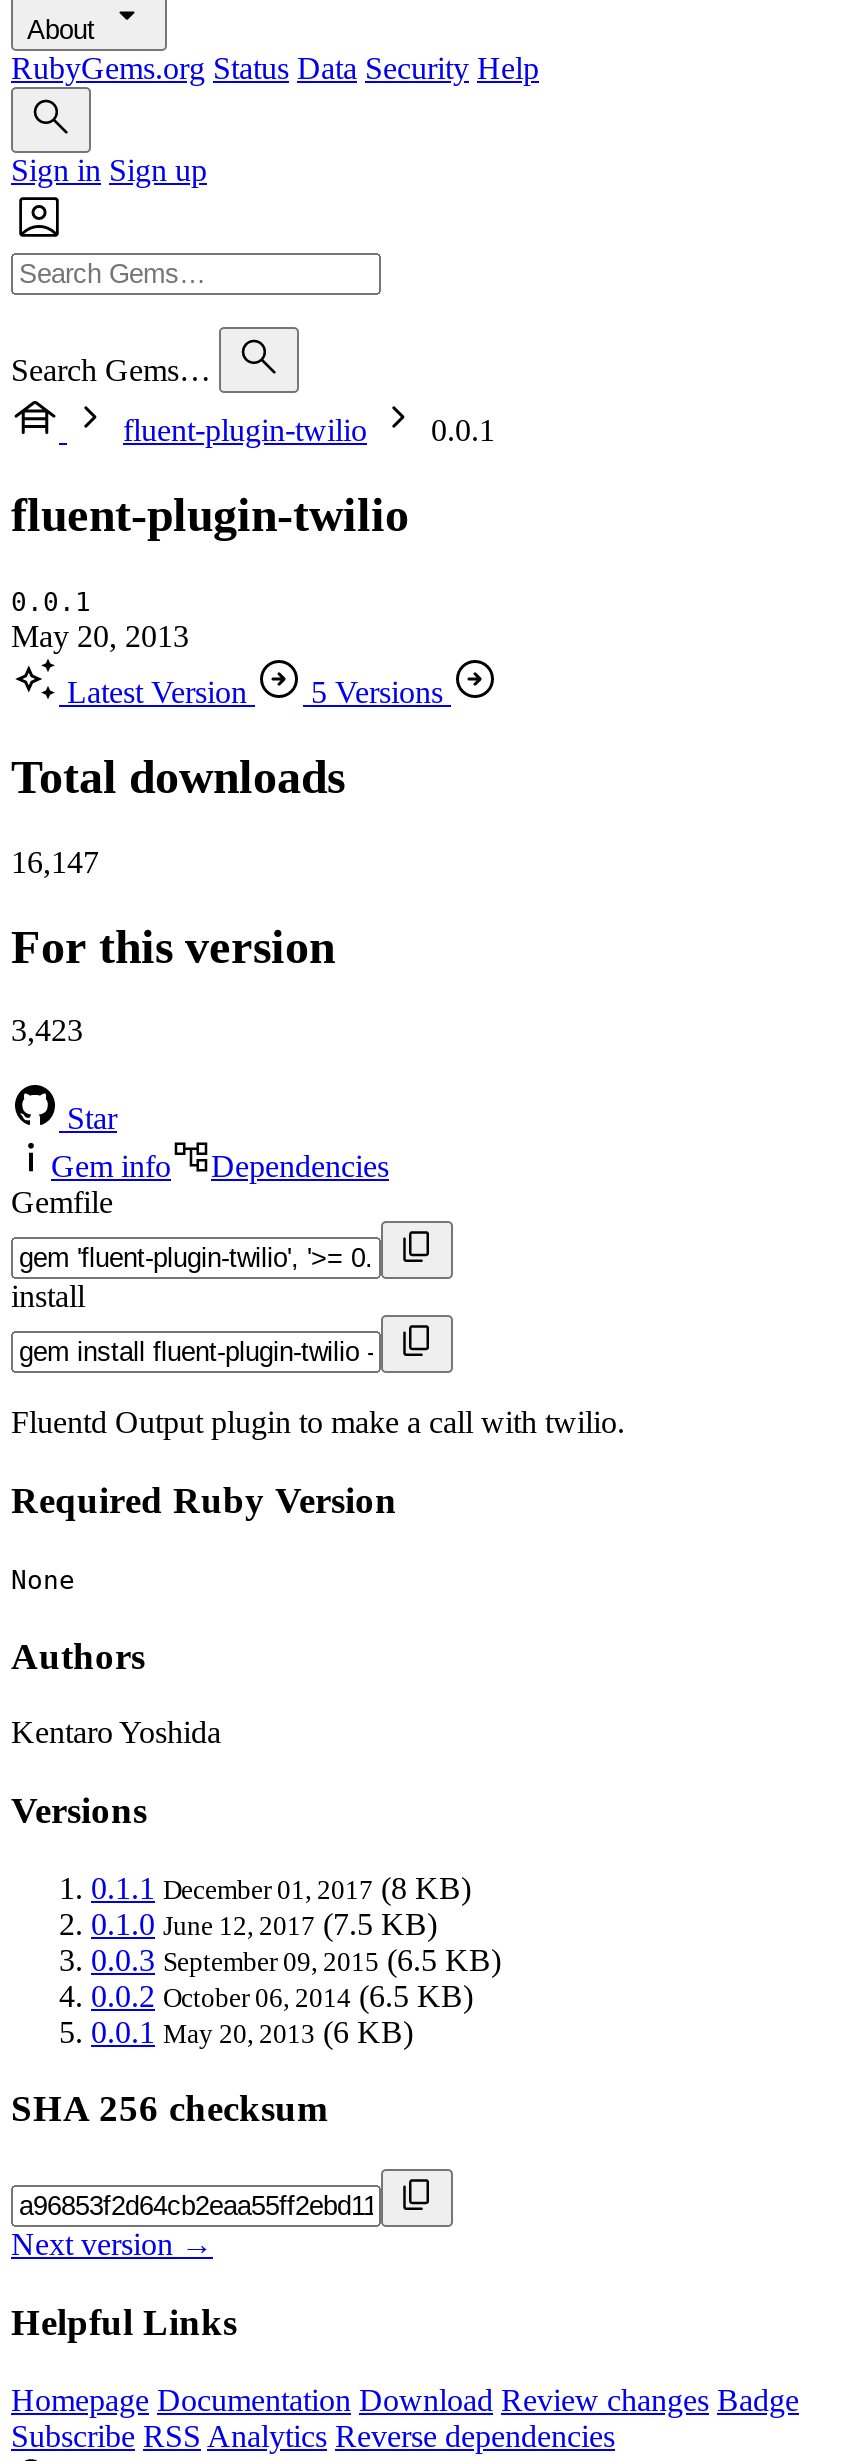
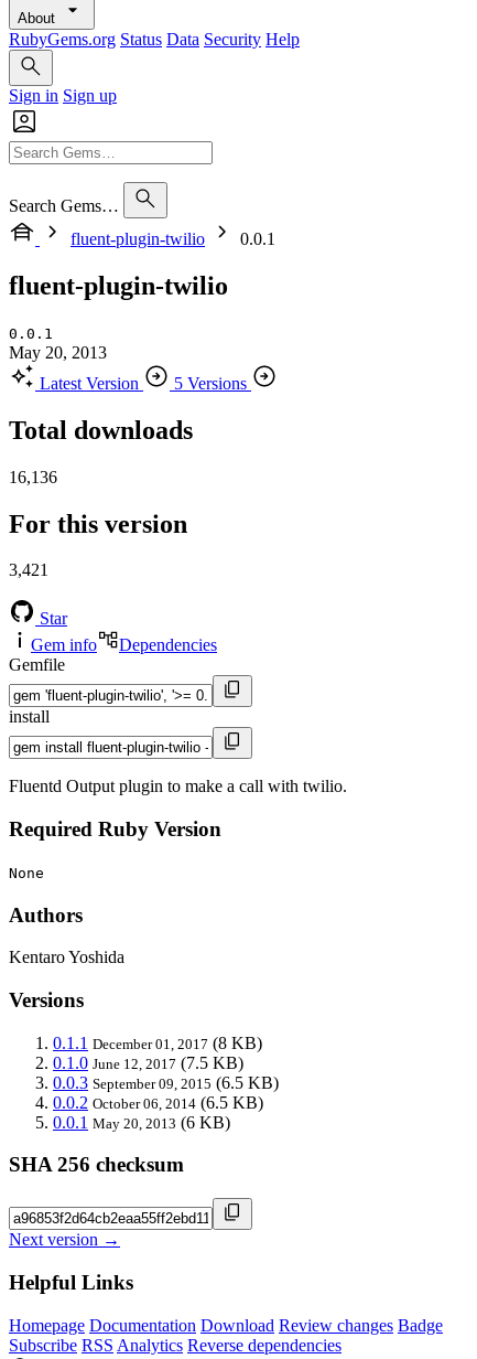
[11,844,99,878] 16,147 -> [9,467,57,486] 16,136
[11,1014,83,1048] 3,423 -> [9,561,48,580] 3,421

